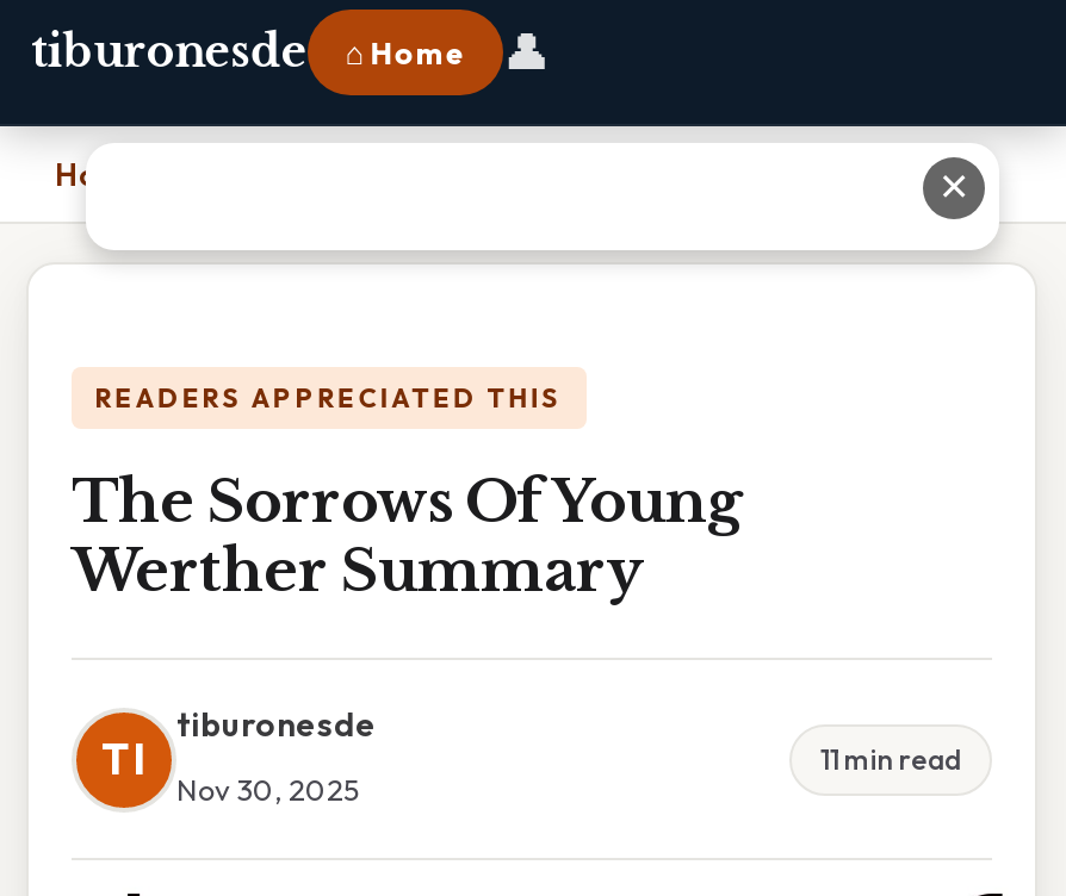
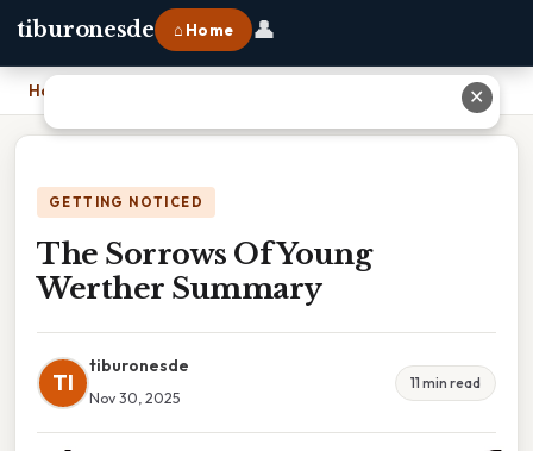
[95,381,562,415] READERS APPRECIATED THIS -> [49,194,203,211] GETTING NOTICED

